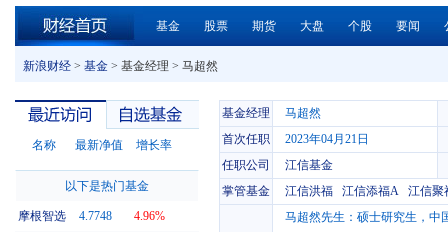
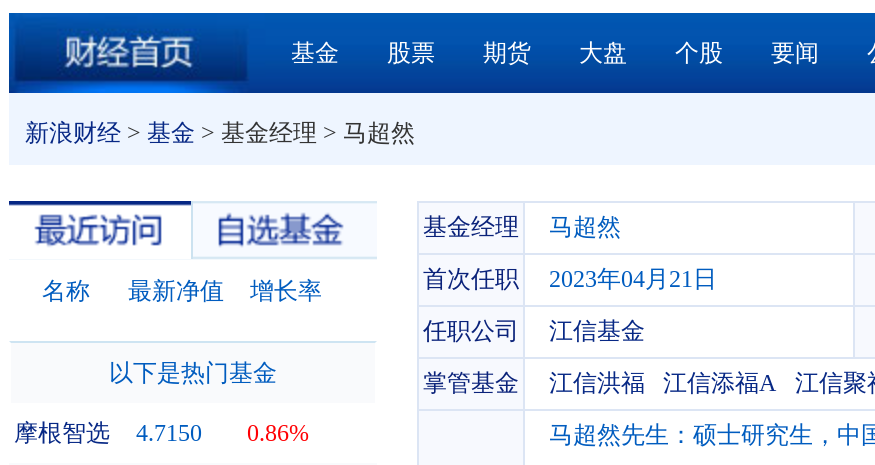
[78,209,111,223] 4.7748 -> [136,419,202,447] 4.7150
[134,209,165,223] 4.96% -> [247,419,309,447] 0.86%

